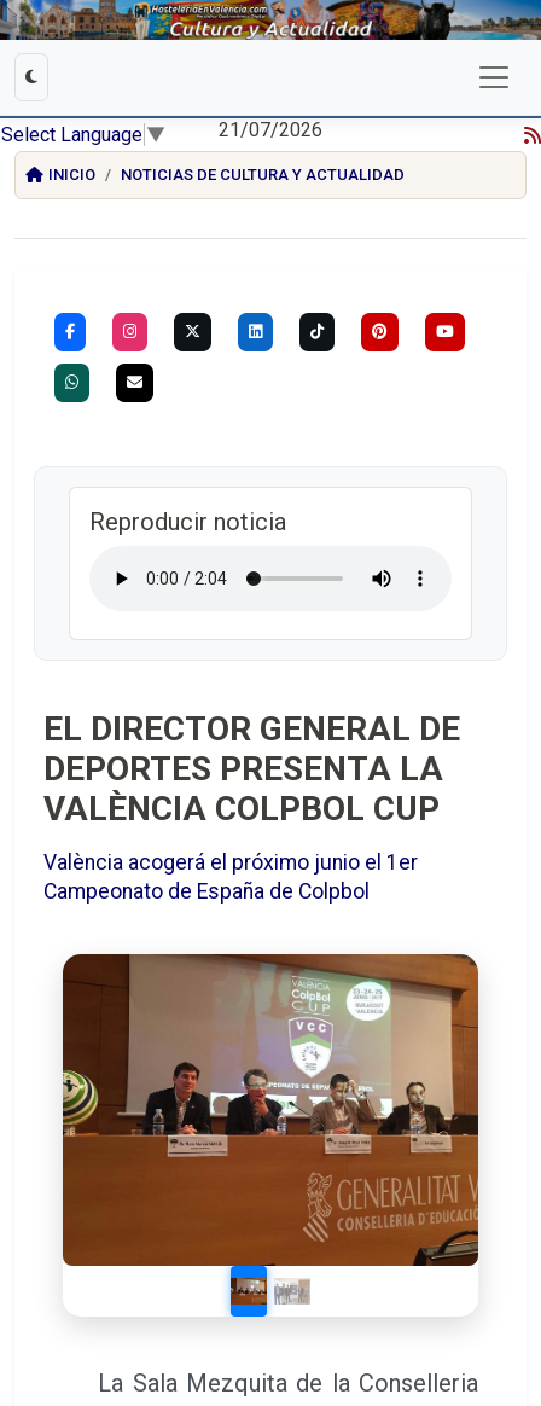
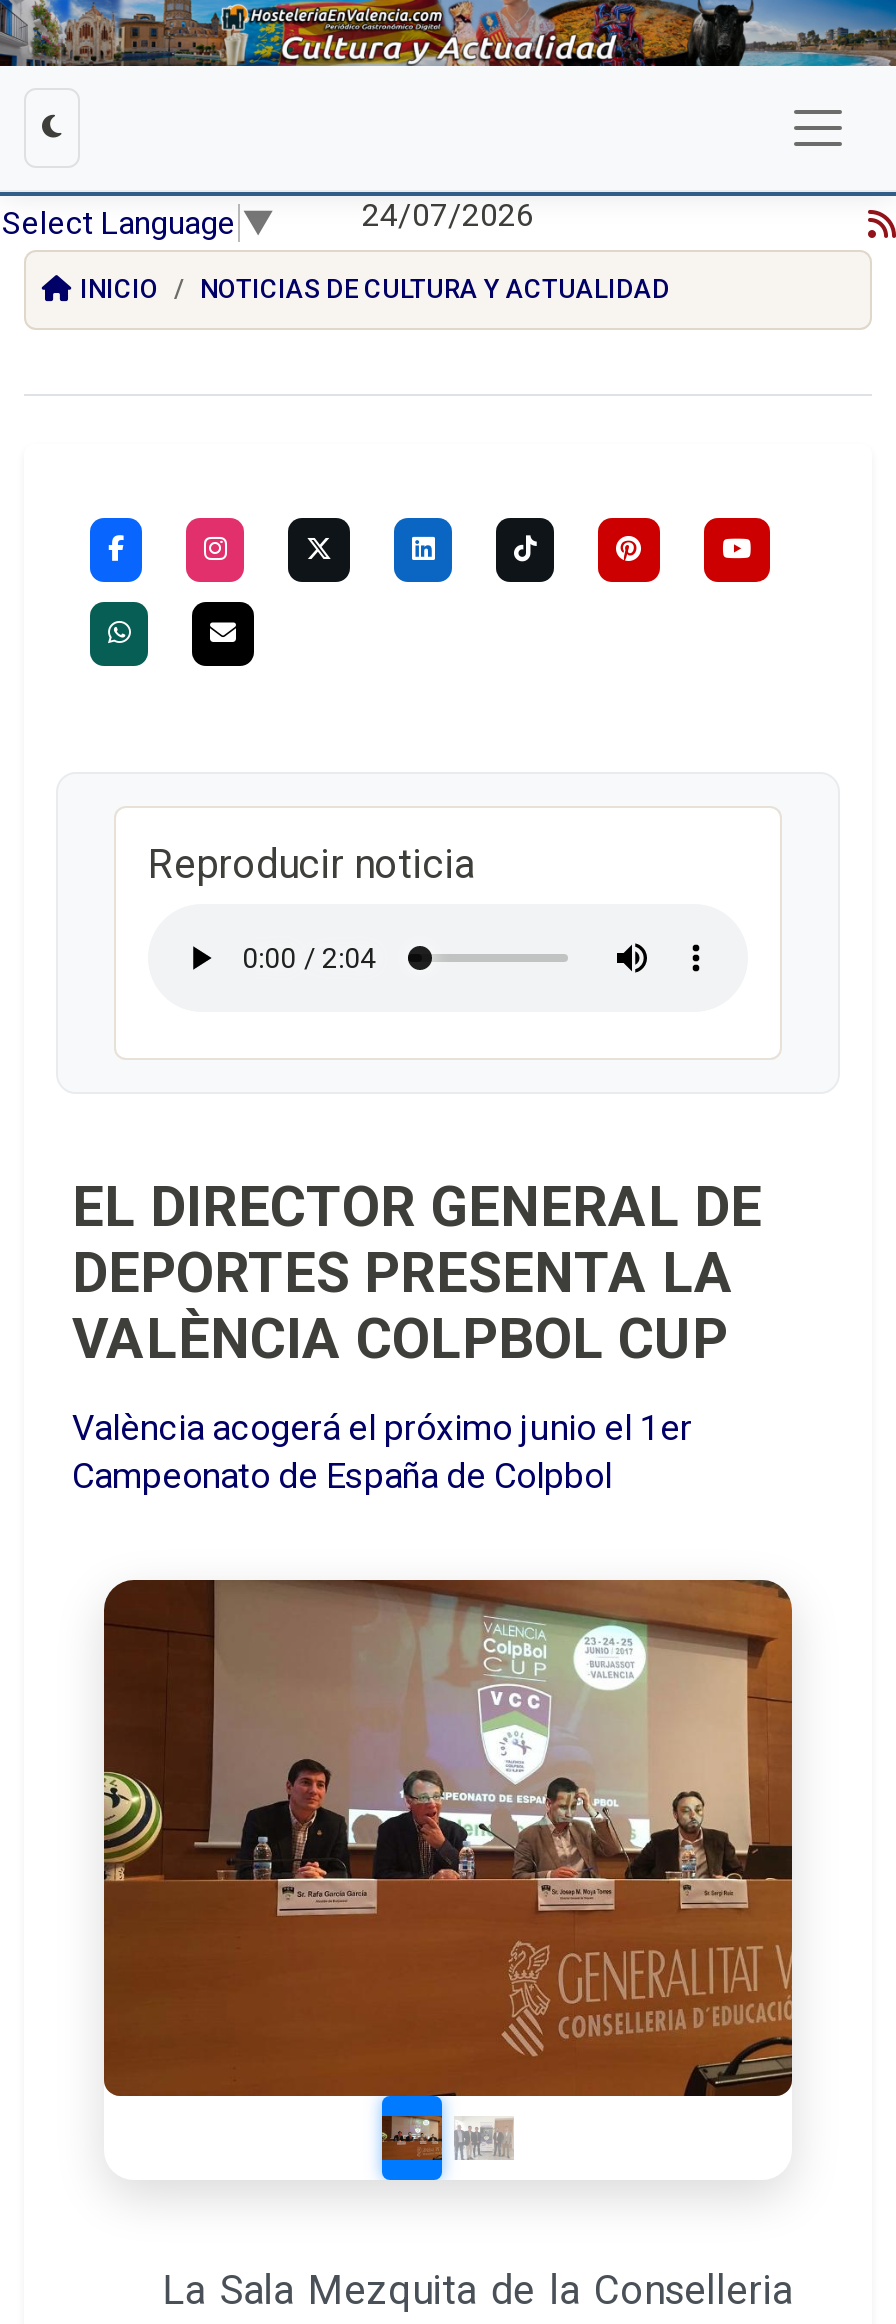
[219,118,322,141] 21/07/2026 -> [362,196,534,234] 24/07/2026

